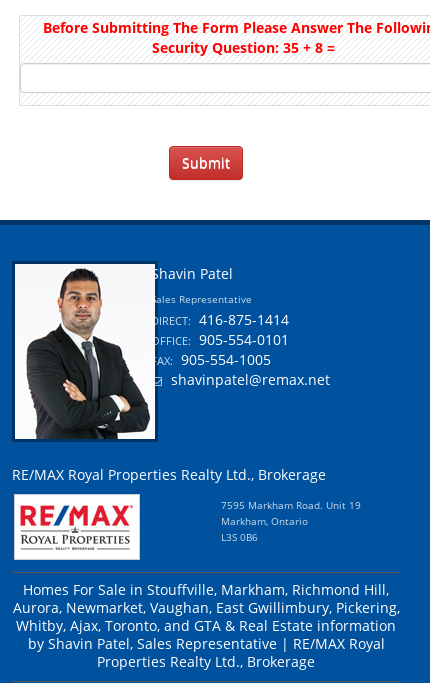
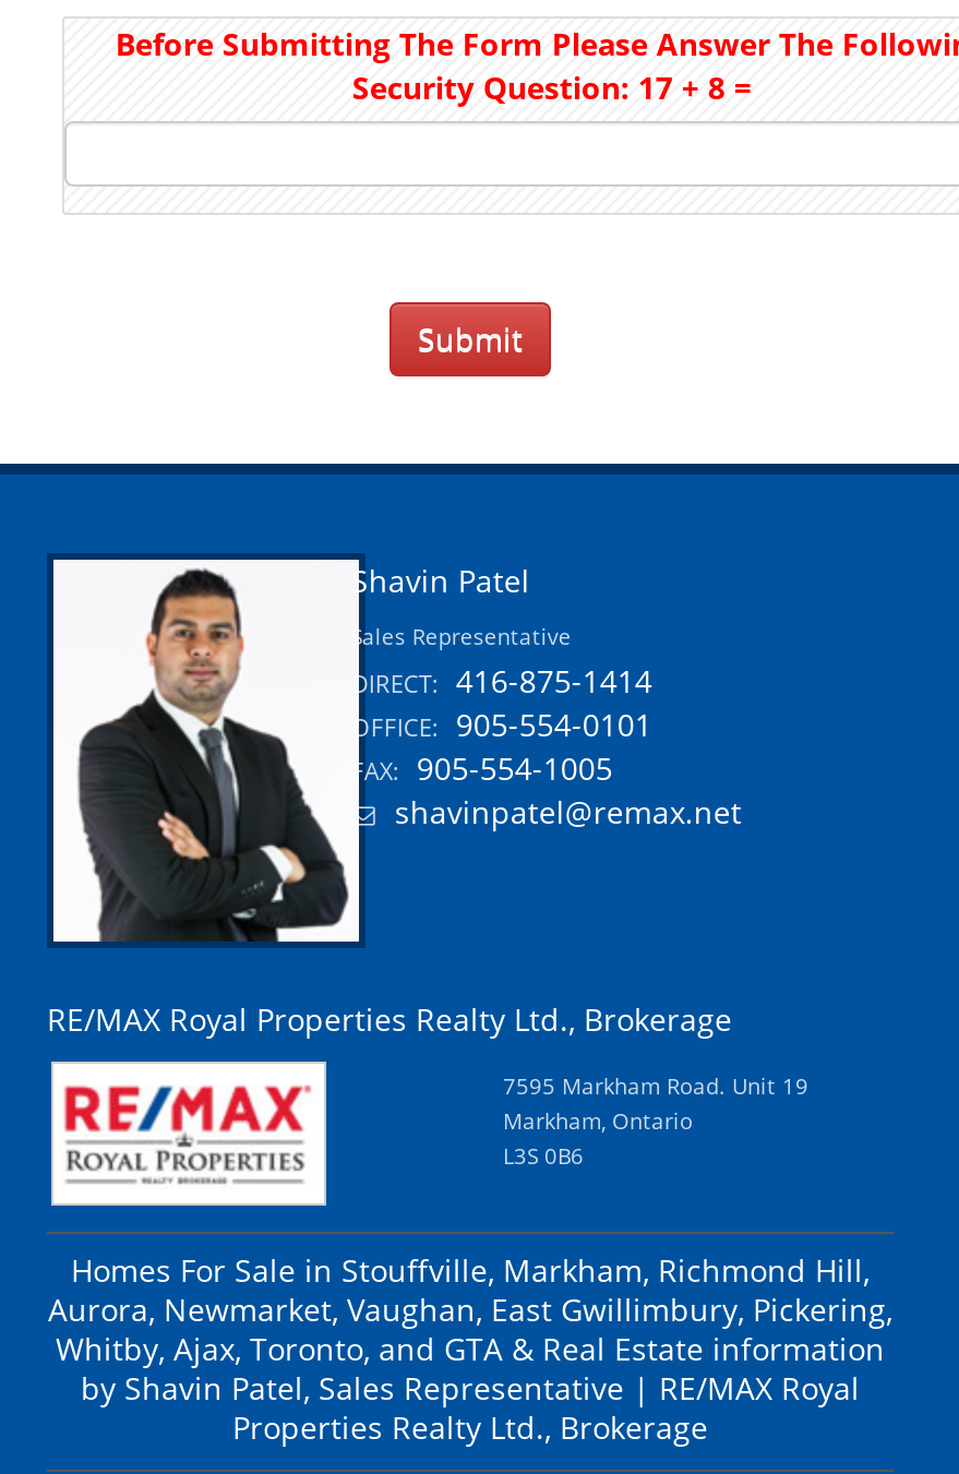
[152,37,335,56] Security Question: 35 + 8 = -> [352,65,751,107] Security Question: 17 + 8 =

